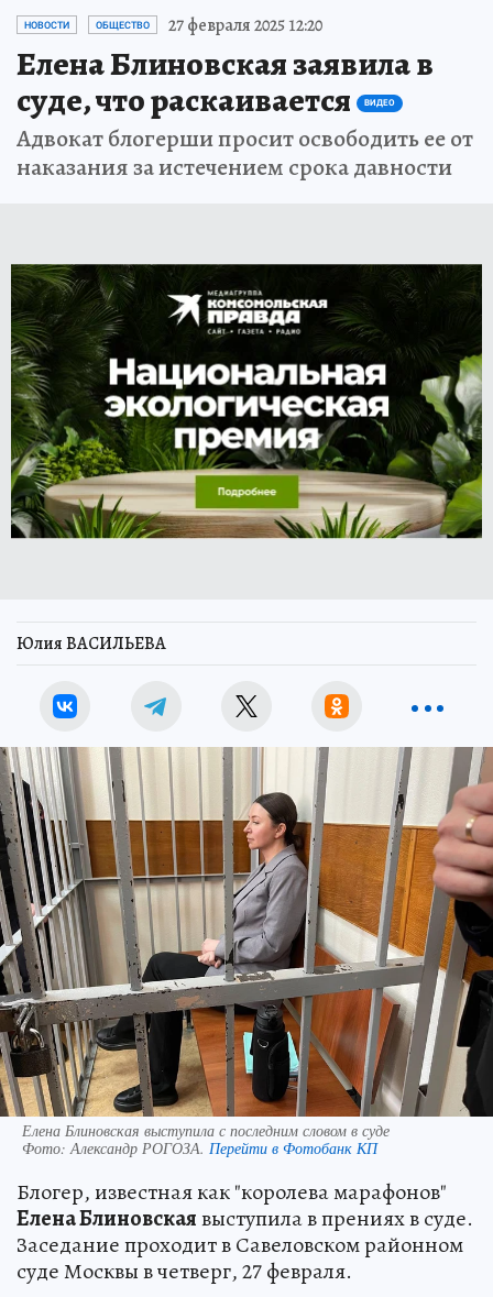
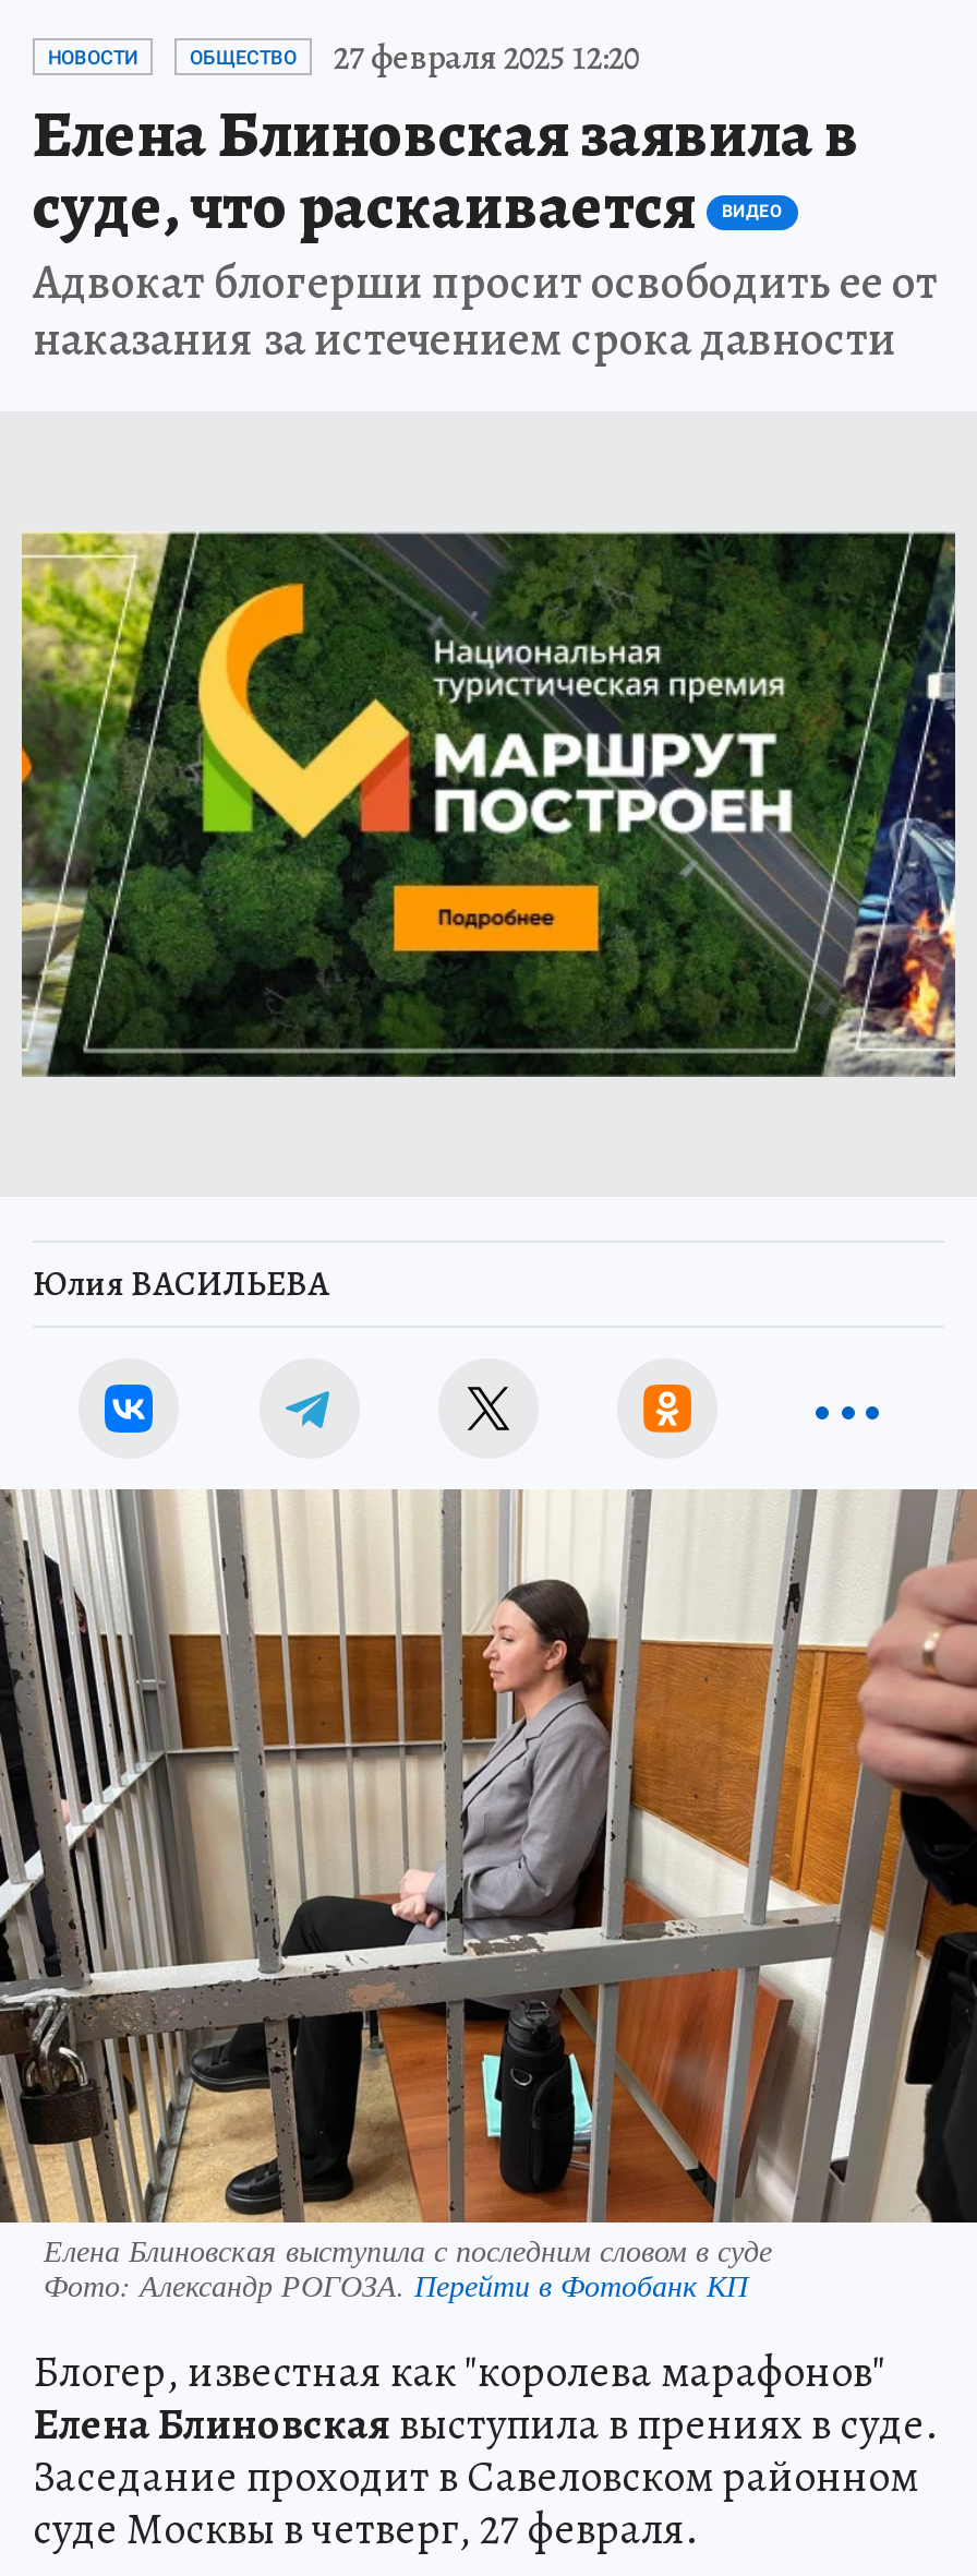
[10,263,483,539] [image] -> [20,531,957,1079] [image]

